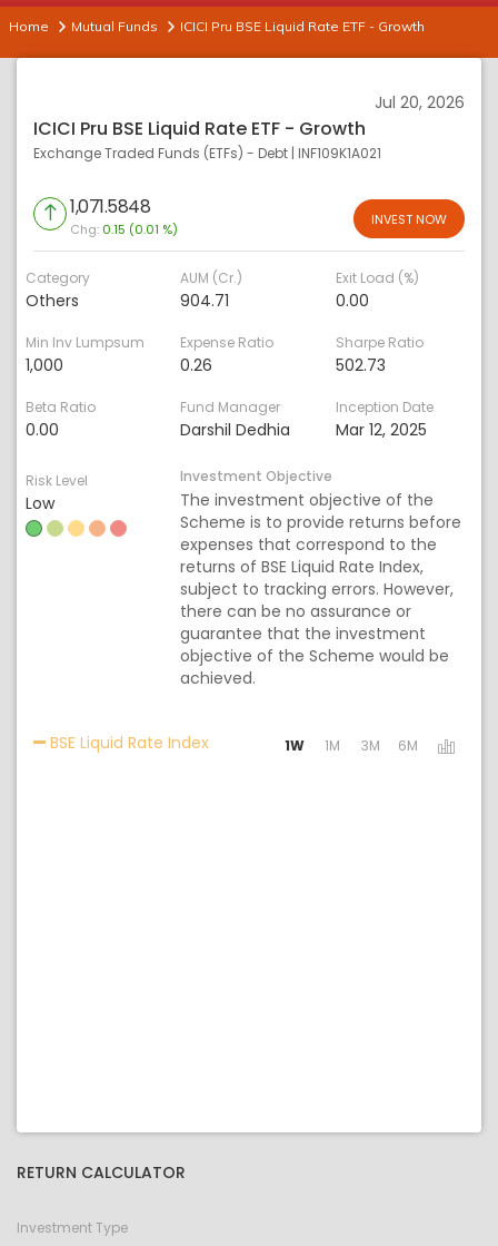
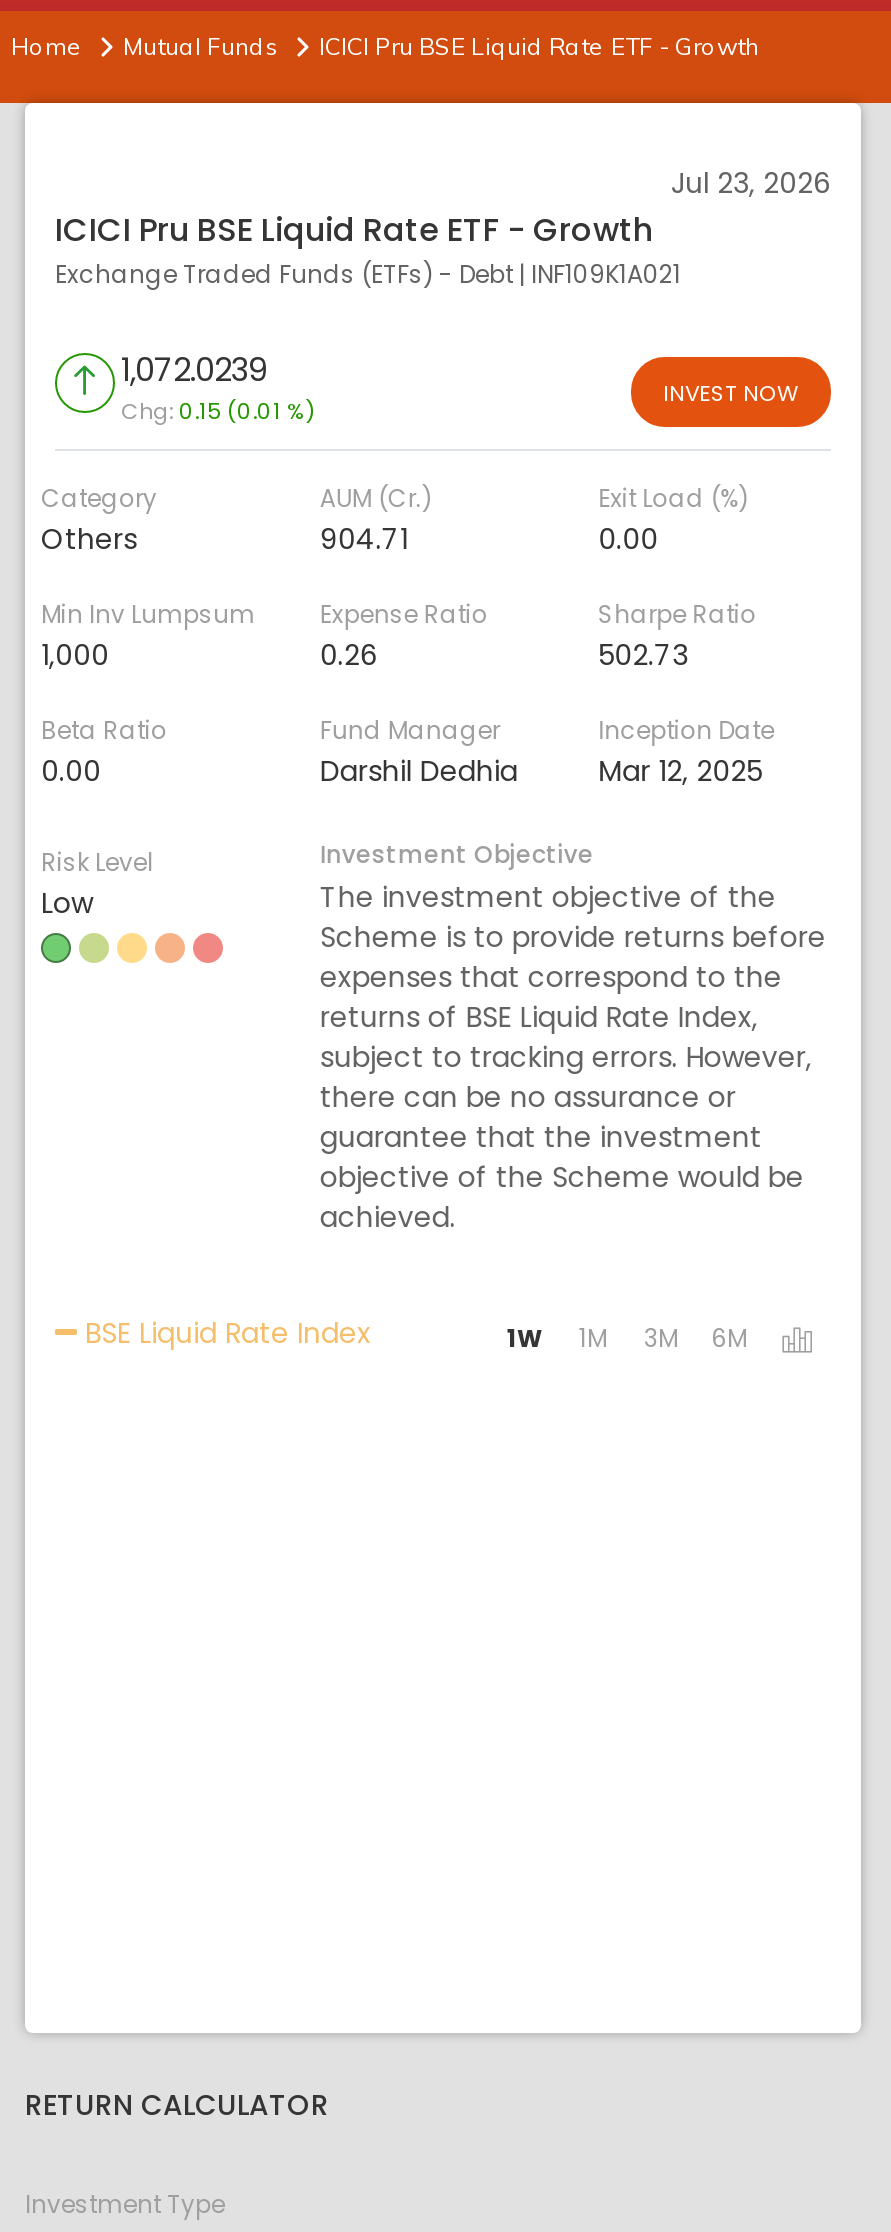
[375,91,465,114] Jul 20, 2026 -> [671,163,831,203] Jul 23, 2026
[70,194,150,219] 1,071.5848 -> [121,347,265,393] 1,072.0239

